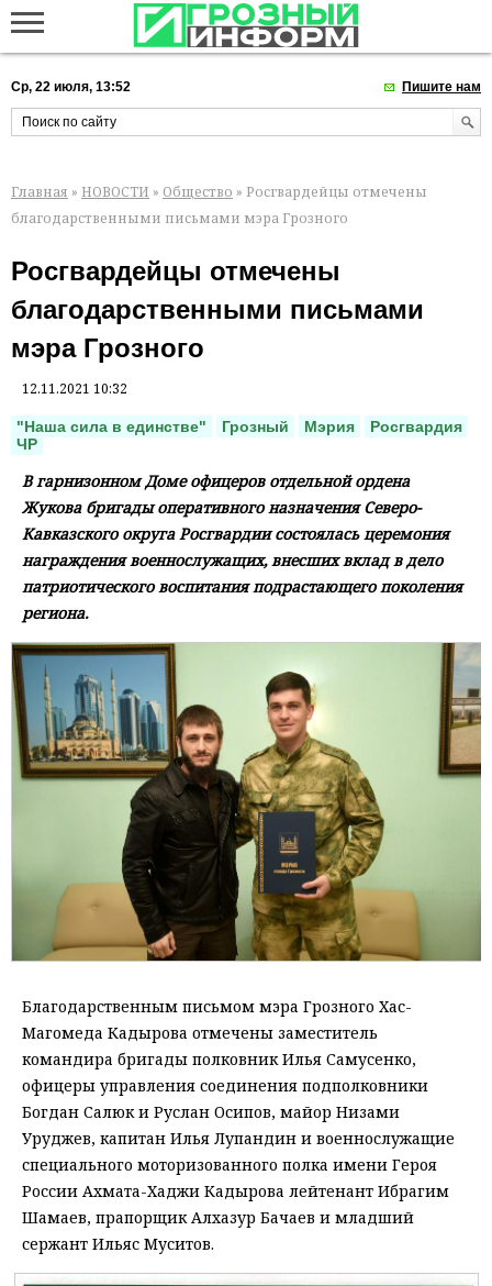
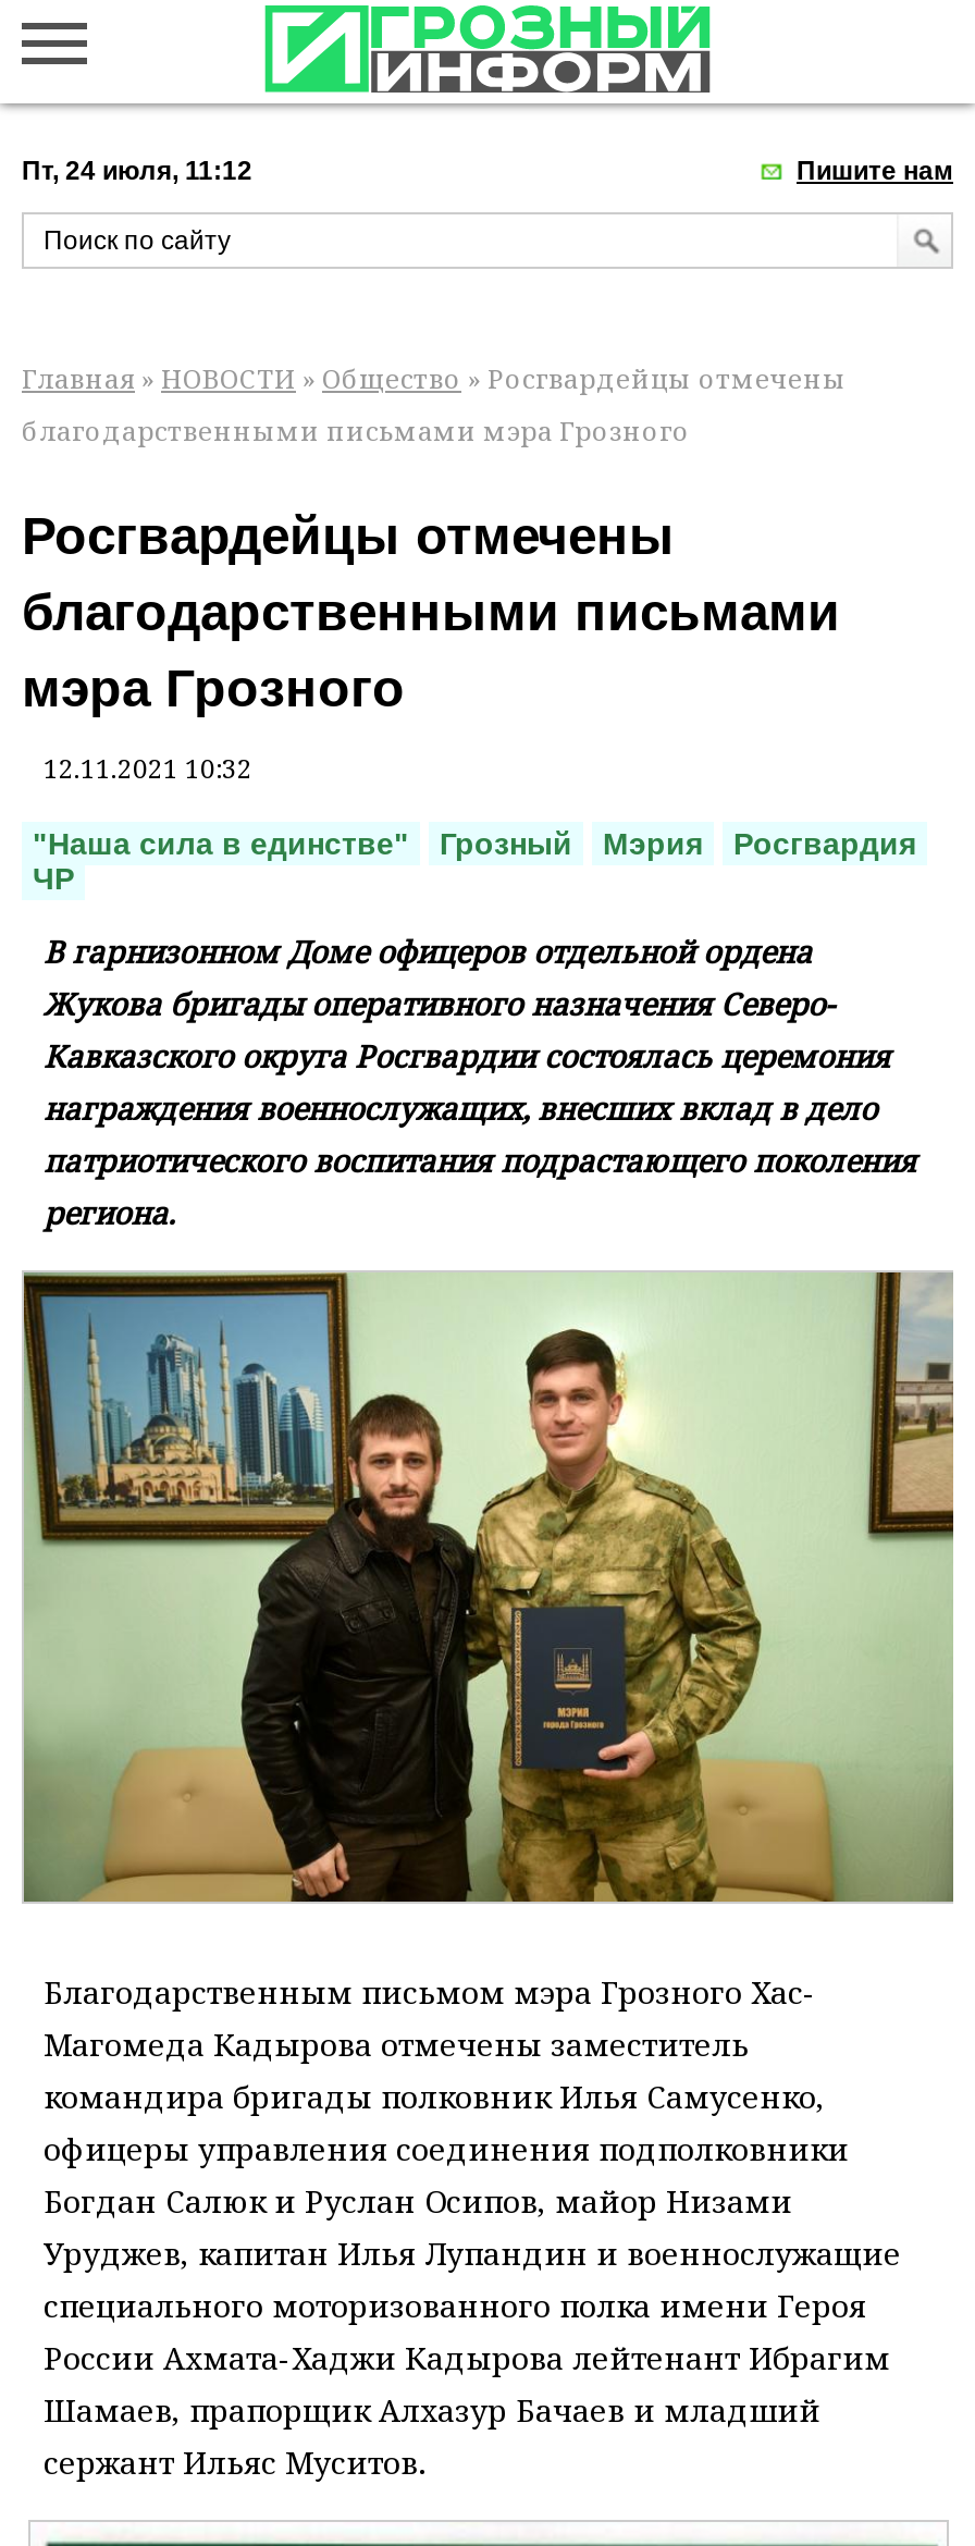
[11,79,131,95] Ср, 22 июля, 13:52 -> [22,156,252,186] Пт, 24 июля, 11:12

